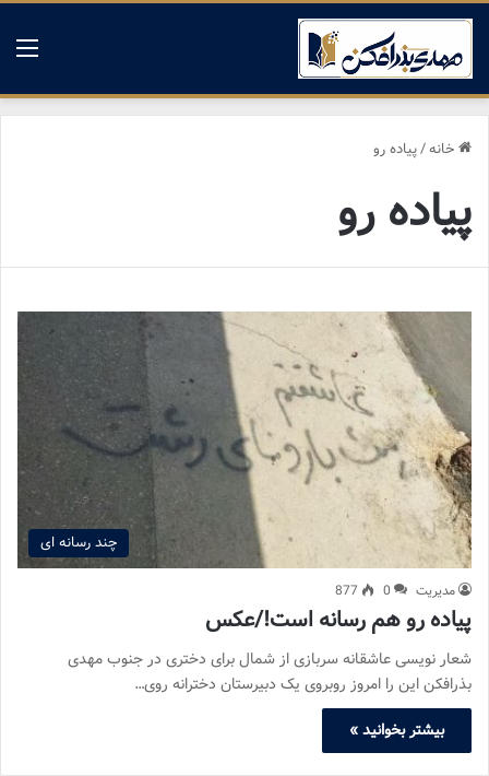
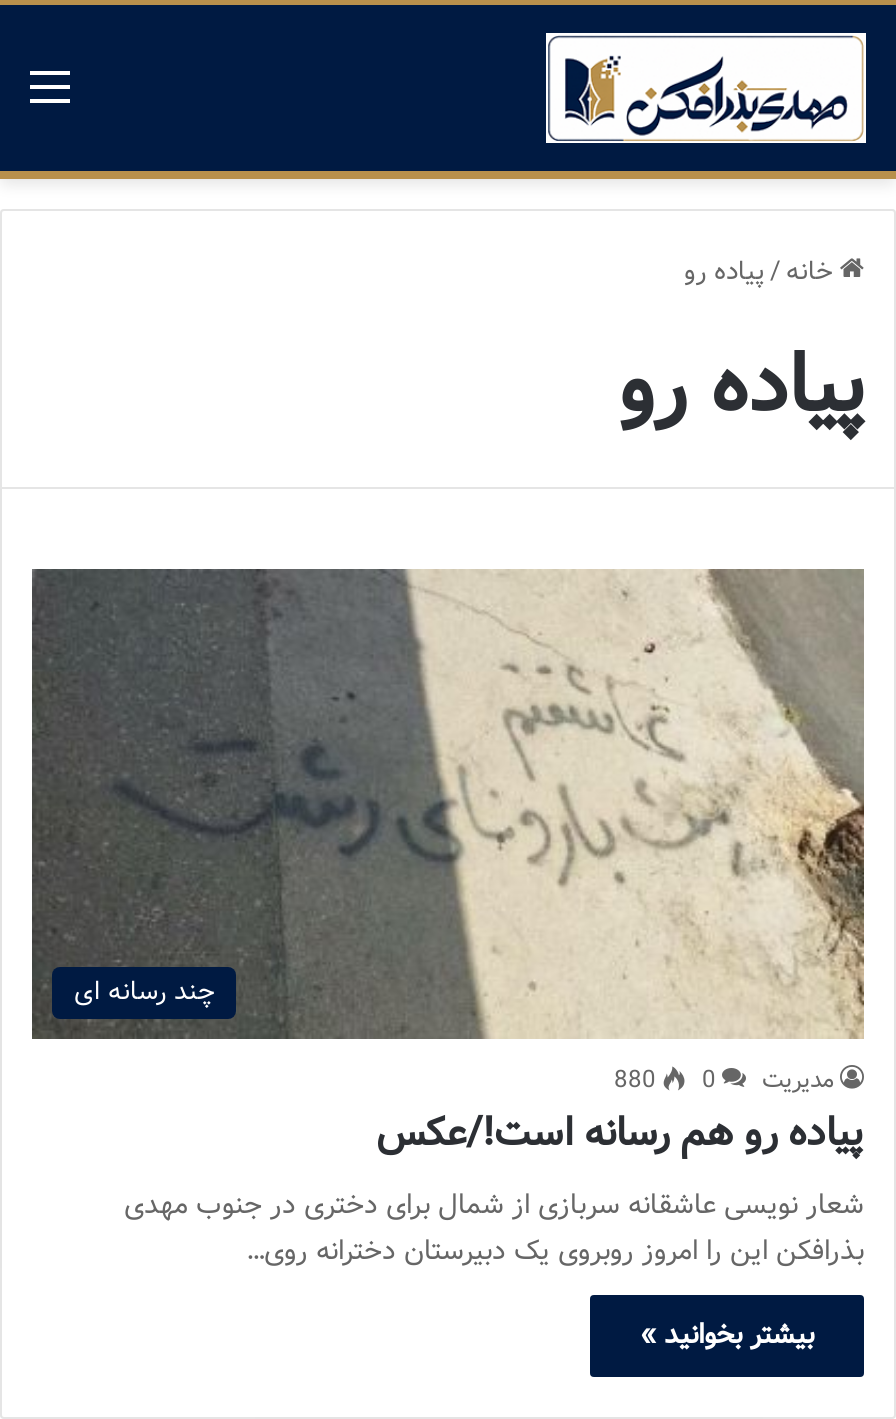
[335,580,455,601] مدیریت 0 877 -> [614,1061,834,1099] مدیریت 0 880

